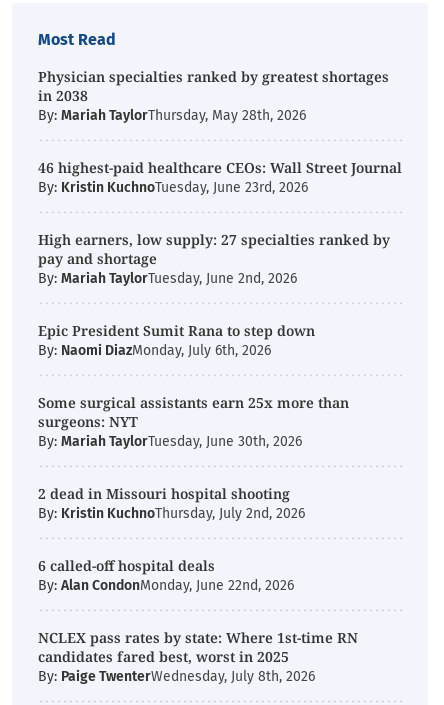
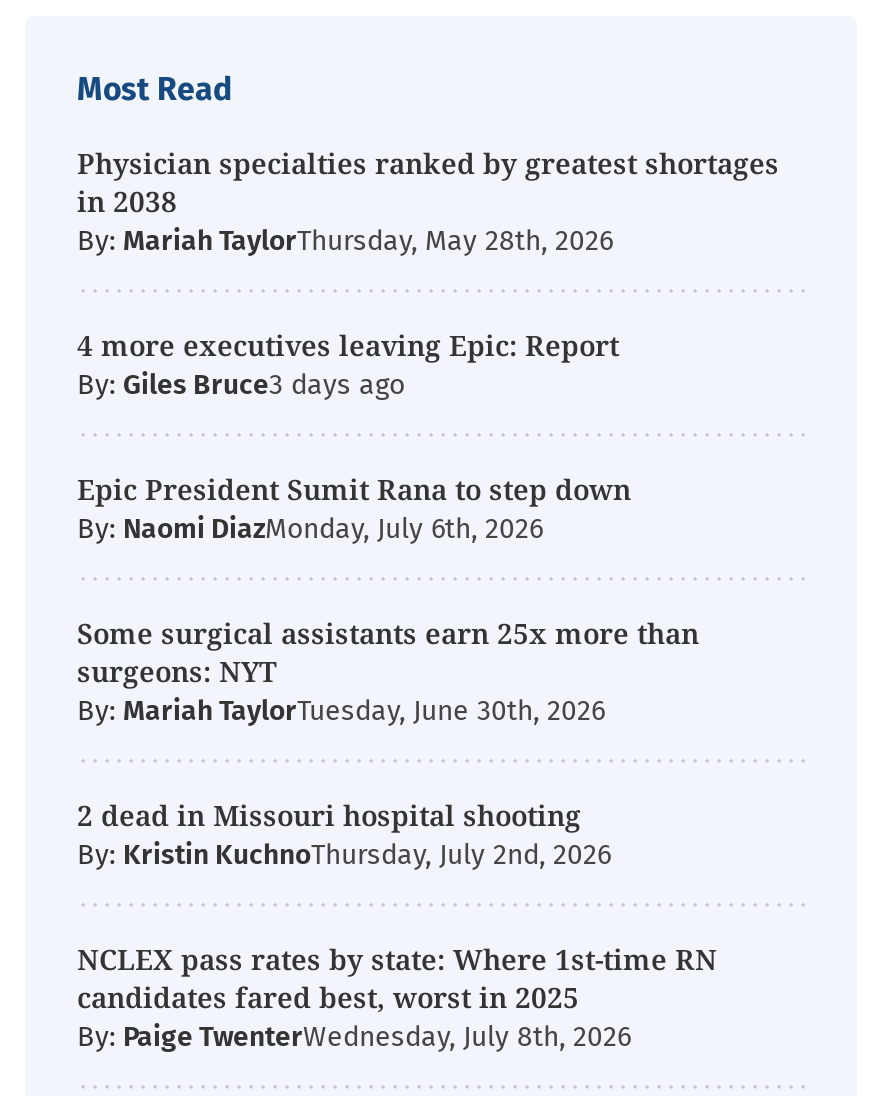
[38,158,402,287] 46 highest-paid healthcare CEOs: Wall Street Journal | By: Kristin KuchnoTuesday, June 23rd, 2026 | High earners, low supply: 27 specialties ranked by | pay and shortage | By: Mariah TaylorTuesday, June 2nd, 2026 -> [77,326,619,402] 4 more executives leaving Epic: Report | By: Giles Bruce
[38,556,294,594] 6 called-off hospital deals | By: Alan CondonMonday, June 22nd, 2026 -> none

